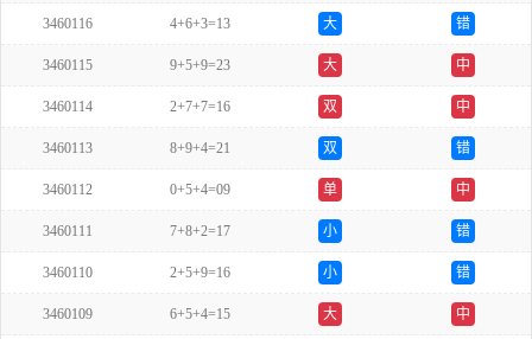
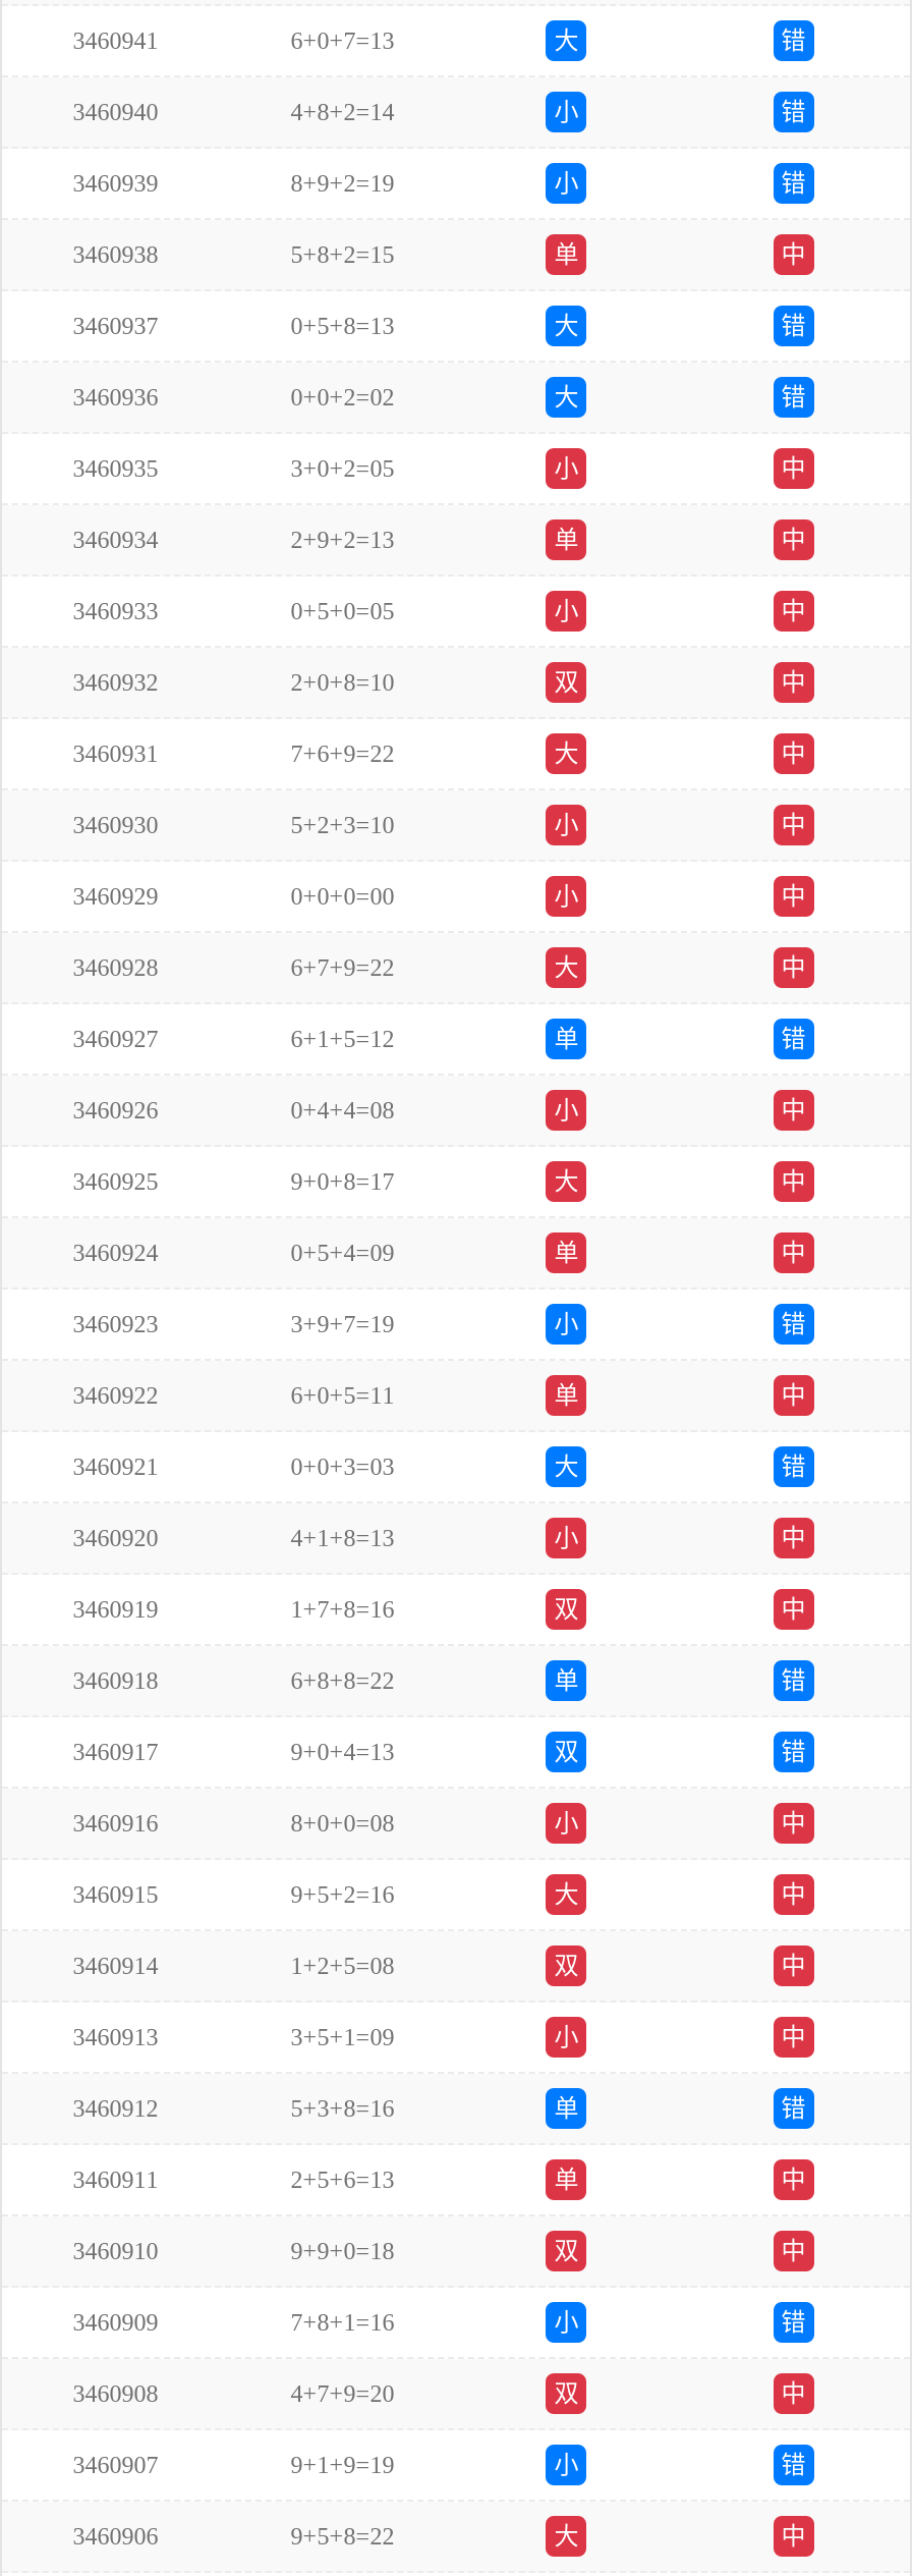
[43,15,92,32] 3460116 -> [73,26,158,55] 3460941
[170,15,230,32] 4+6+3=13 -> [291,26,395,55] 6+0+7=13
[43,57,230,73] 3460115 | 9+5+9=23 -> [73,98,806,768] 3460940 | 4+8+2=14 | 小 | 错 | 3460939 | 8+9+2=19 | 小 | 错 | 3460938 | 5+8+2=15 | 单 | 中 | 3460937 | 0+5+8=13 | 大 | 错 | 3460936 | 0+0+2=02 | 大 | 错 | 3460935 | 3+0+2=05 | 小 | 中 | 3460934 | 2+9+2=13 | 单 | 中 | 3460933 | 0+5+0=05 | 小 | 中 | 3460932 | 2+0+8=10 | 双 | 中 | 3460931 | 7+6+9=22
[43,98,337,115] 3460114 | 2+7+7=16 | 双 -> [73,811,579,839] 3460930 | 5+2+3=10 | 小
[43,140,337,156] 3460113 | 8+9+4=21 | 双 -> [73,882,806,1053] 3460929 | 0+0+0=00 | 小 | 中 | 3460928 | 6+7+9=22 | 大 | 中 | 3460927 | 6+1+5=12 | 单
[43,181,92,198] 3460112 -> [73,1096,806,1267] 3460926 | 0+4+4=08 | 小 | 中 | 3460925 | 9+0+8=17 | 大 | 中 | 3460924
[43,223,92,239] 3460111 -> [73,1310,158,1338] 3460923
[170,223,230,239] 7+8+2=17 -> [291,1310,395,1338] 3+9+7=19
[43,264,230,281] 3460110 | 2+5+9=16 -> [73,1381,806,2337] 3460922 | 6+0+5=11 | 单 | 中 | 3460921 | 0+0+3=03 | 大 | 错 | 3460920 | 4+1+8=13 | 小 | 中 | 3460919 | 1+7+8=16 | 双 | 中 | 3460918 | 6+8+8=22 | 单 | 错 | 3460917 | 9+0+4=13 | 双 | 错 | 3460916 | 8+0+0=08 | 小 | 中 | 3460915 | 9+5+2=16 | 大 | 中 | 3460914 | 1+2+5=08 | 双 | 中 | 3460913 | 3+5+1=09 | 小 | 中 | 3460912 | 5+3+8=16 | 单 | 错 | 3460911 | 2+5+6=13 | 单 | 中 | 3460910 | 9+9+0=18 | 双 | 中 | 3460909 | 7+8+1=16
[43,306,230,322] 3460109 | 6+5+4=15 -> [73,2379,806,2551] 3460908 | 4+7+9=20 | 双 | 中 | 3460907 | 9+1+9=19 | 小 | 错 | 3460906 | 9+5+8=22

